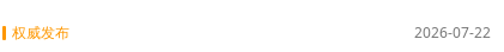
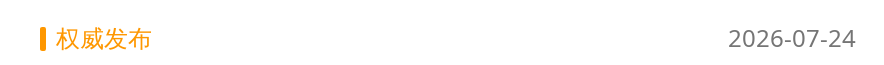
[414,22,491,43] 2026-07-22 -> [728,21,856,55] 2026-07-24

